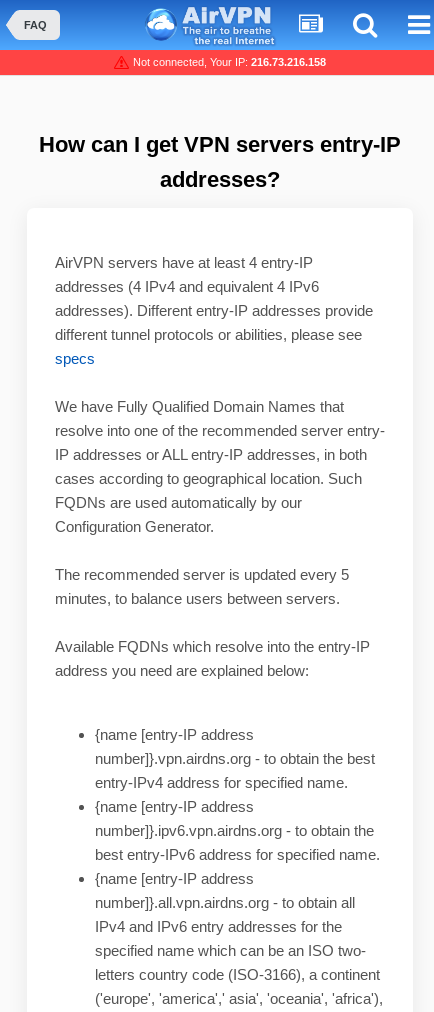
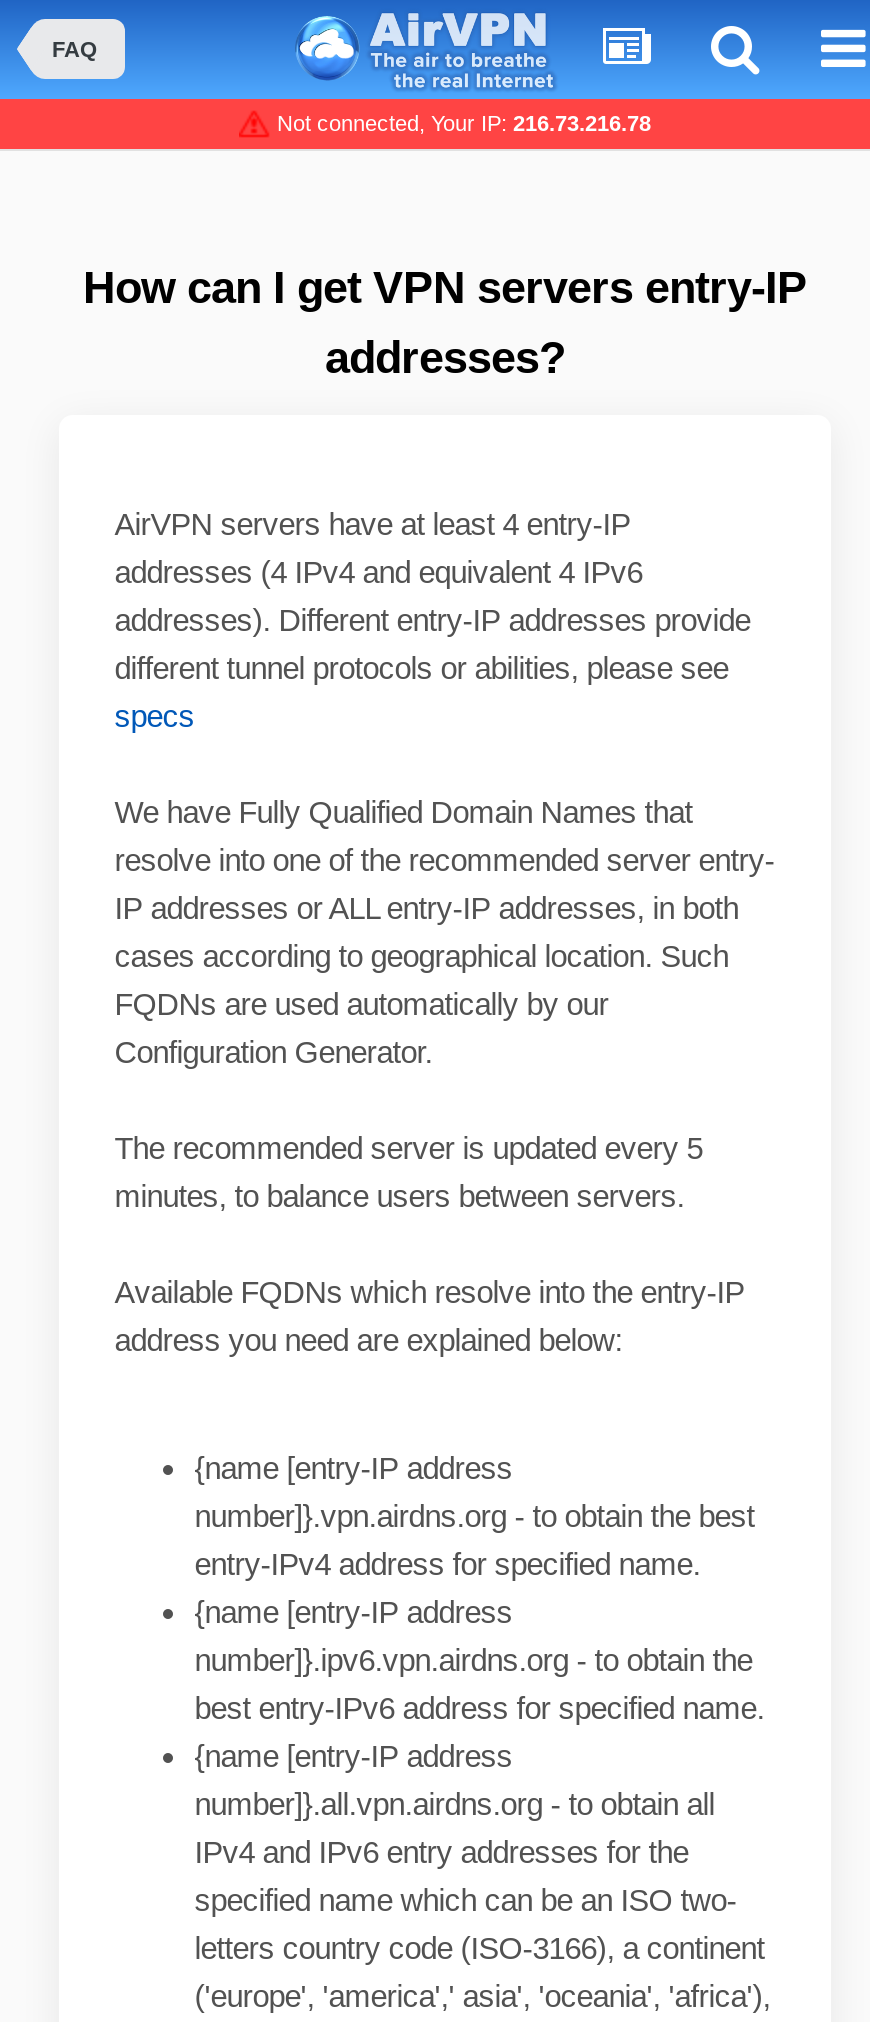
[130,56,326,68] Not connected, Your IP: 216.73.216.158 -> [271,111,651,135] Not connected, Your IP: 216.73.216.78

